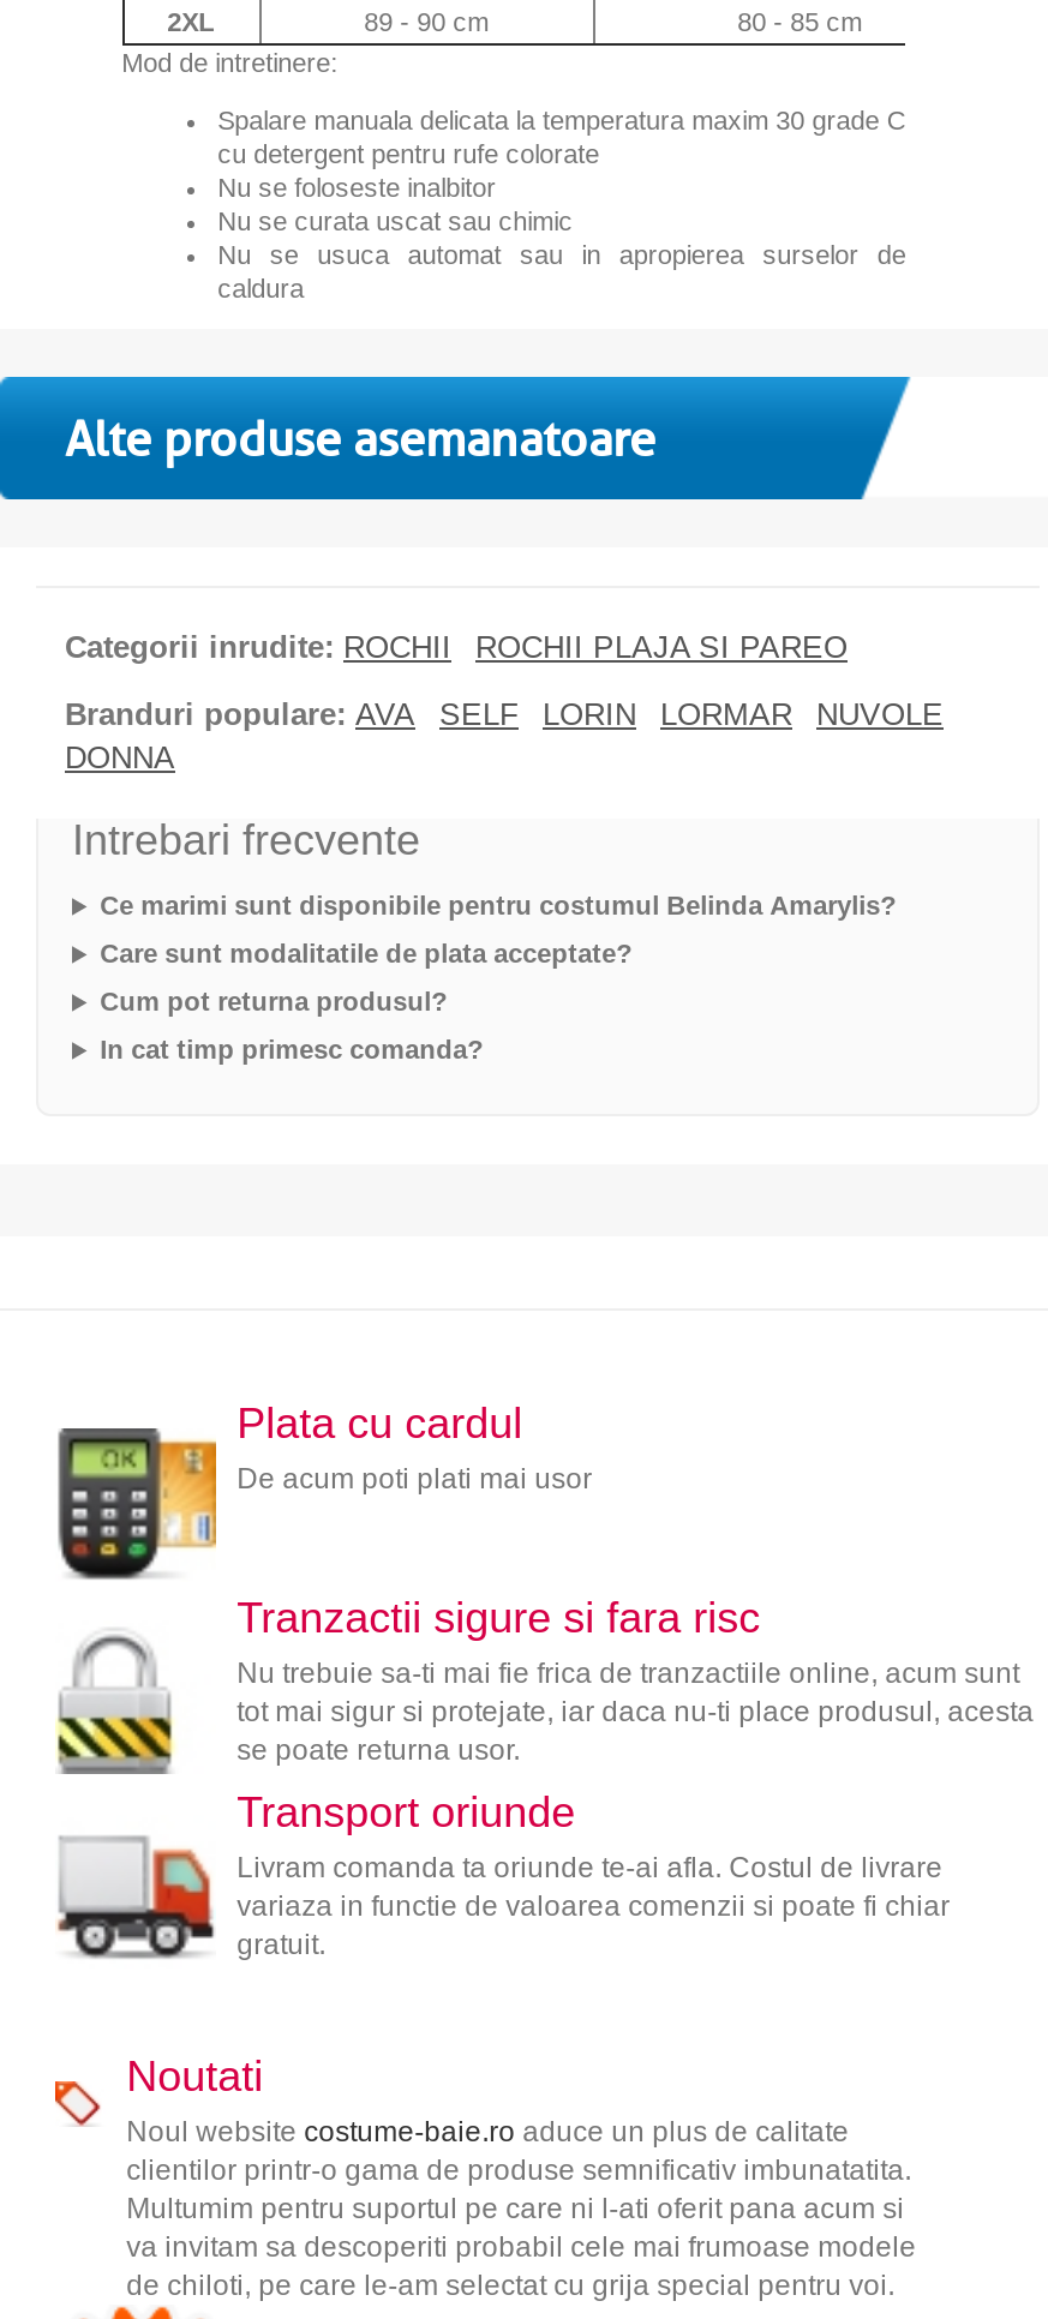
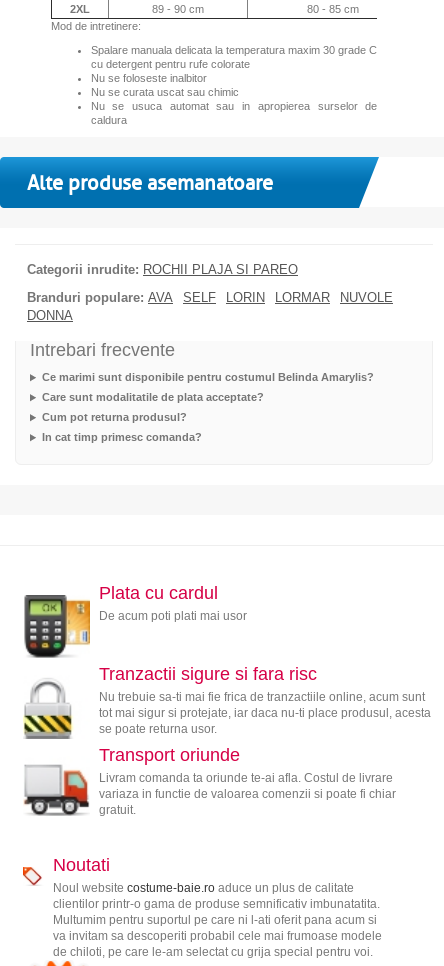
[65,630,848,666] Categorii inrudite: ROCHII | ROCHII PLAJA SI PAREO -> [27,262,298,277] Categorii inrudite: ROCHII PLAJA SI PAREO

